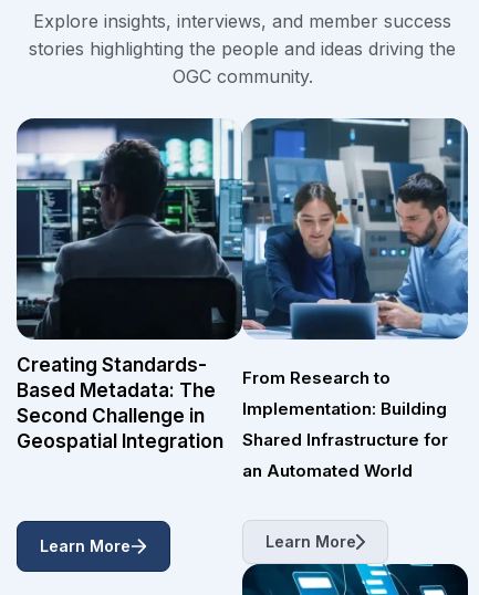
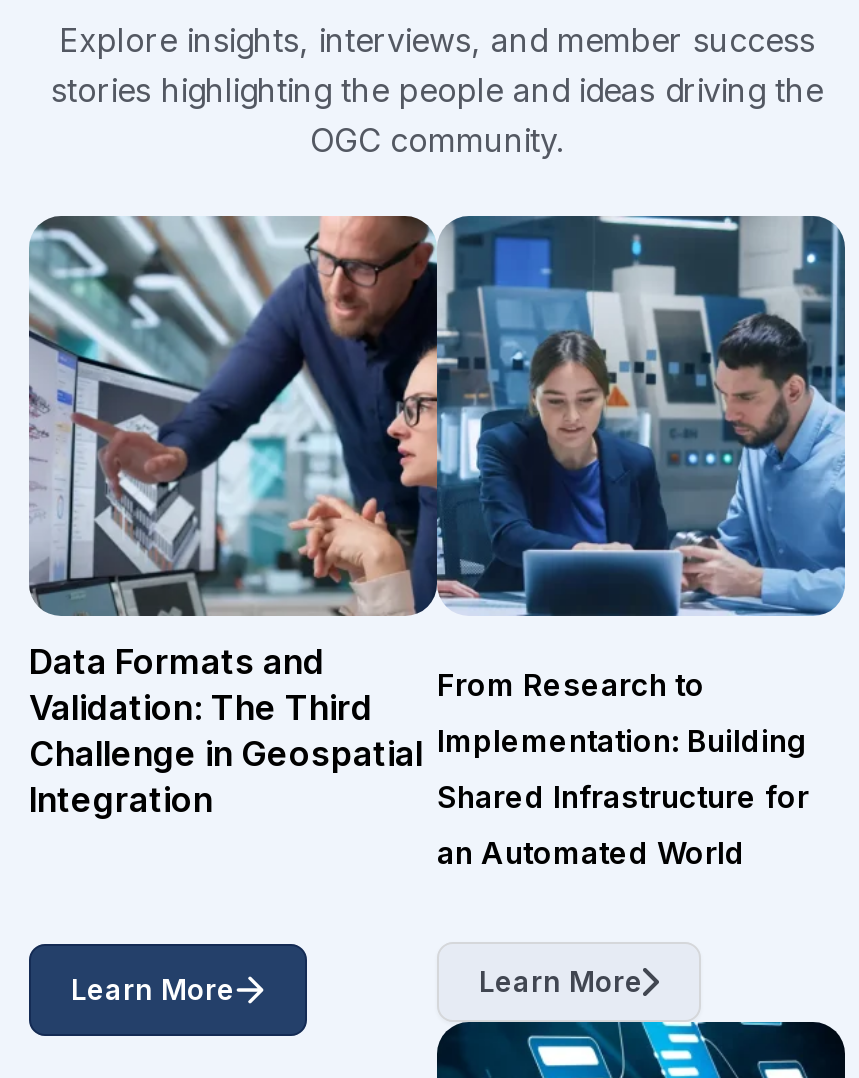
[15,117,243,452] [image] | Creating Standards- | Based Metadata: The | Second Challenge in | Geospatial Integration -> [29,214,439,820] [image] | Data Formats and | Validation: The Third | Challenge in Geospatial | Integration

